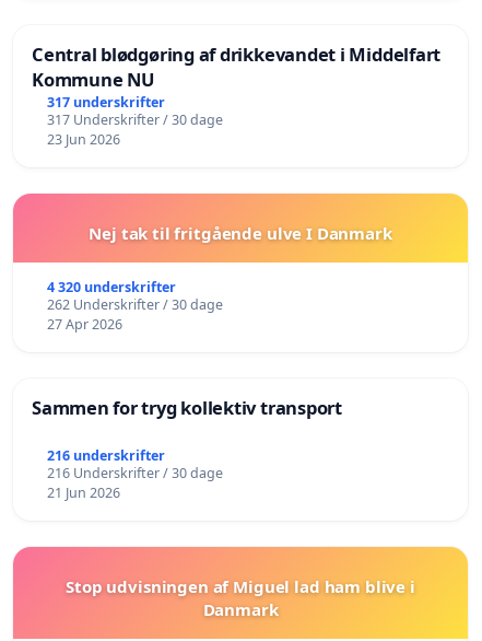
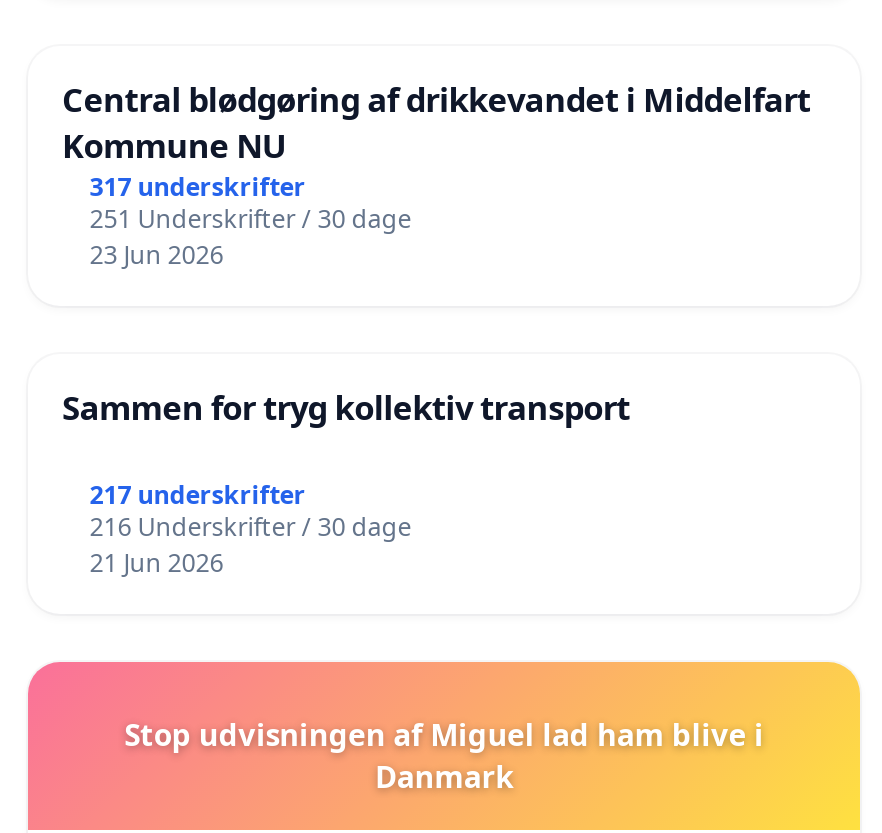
[47,111,223,129] 317 Underskrifter / 30 dage -> [90,202,412,236] 251 Underskrifter / 30 dage
[47,222,392,334] Nej tak til fritgående ulve I Danmark | 4 320 underskrifter | 262 Underskrifter / 30 dage | 27 Apr 2026 -> none
[47,446,165,465] 216 underskrifter -> [90,478,306,512] 217 underskrifter

